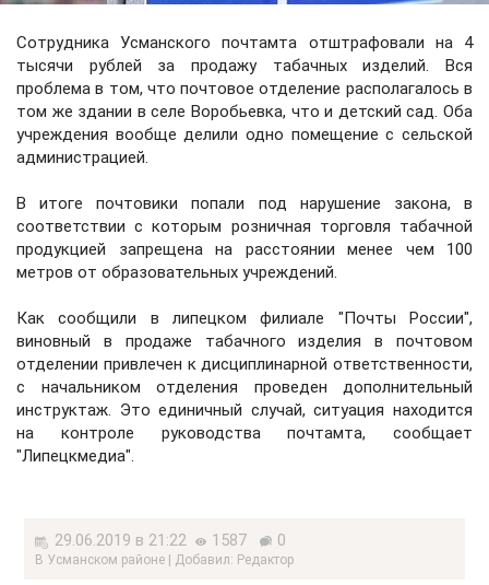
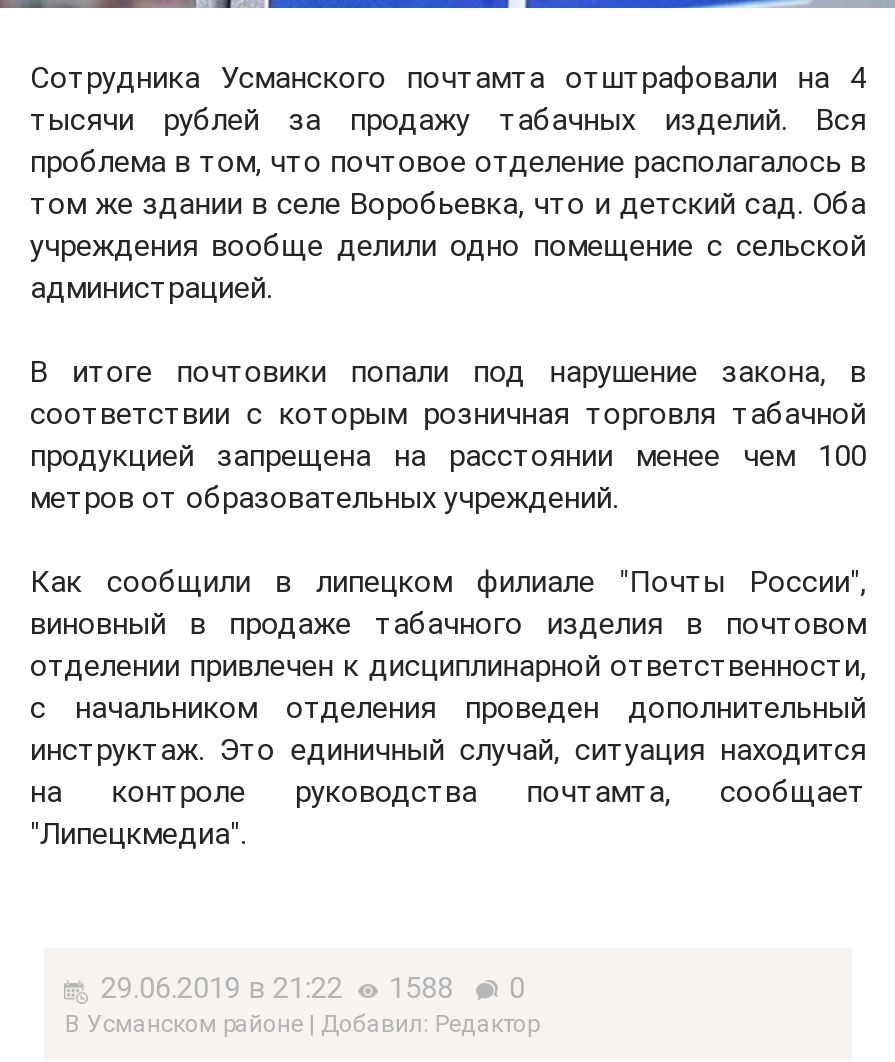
[55,530,286,550] 29.06.2019 в 21:22 1587 0 -> [101,970,525,1006] 29.06.2019 в 21:22 1588 0

